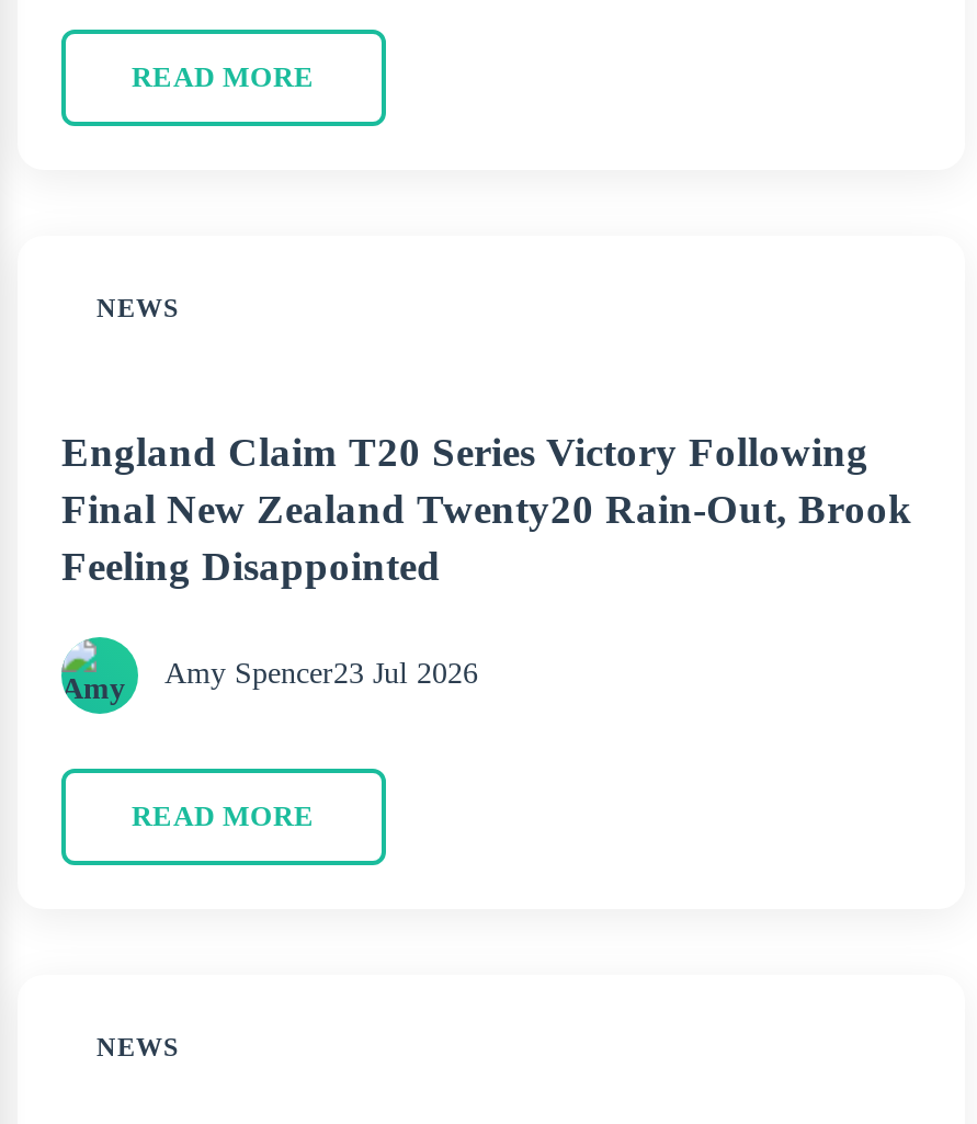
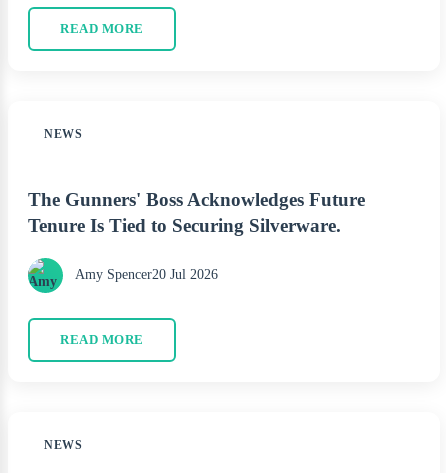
[61,429,912,589] England Claim T20 Series Victory Following | Final New Zealand Twenty20 Rain-Out, Brook | Feeling Disappointed -> [28,189,365,236] The Gunners' Boss Acknowledges Future | Tenure Is Tied to Securing Silverware.
[164,658,478,691] Amy Spencer23 Jul 2026 -> [75,267,218,282] Amy Spencer20 Jul 2026

